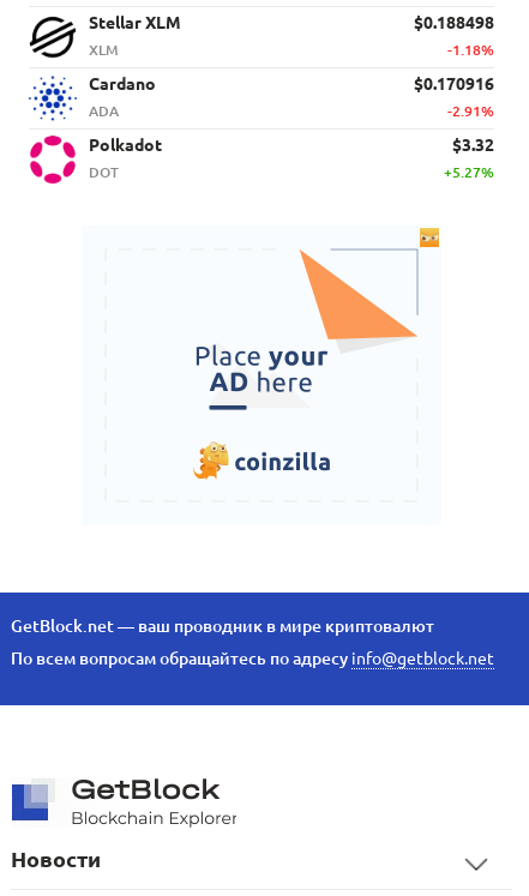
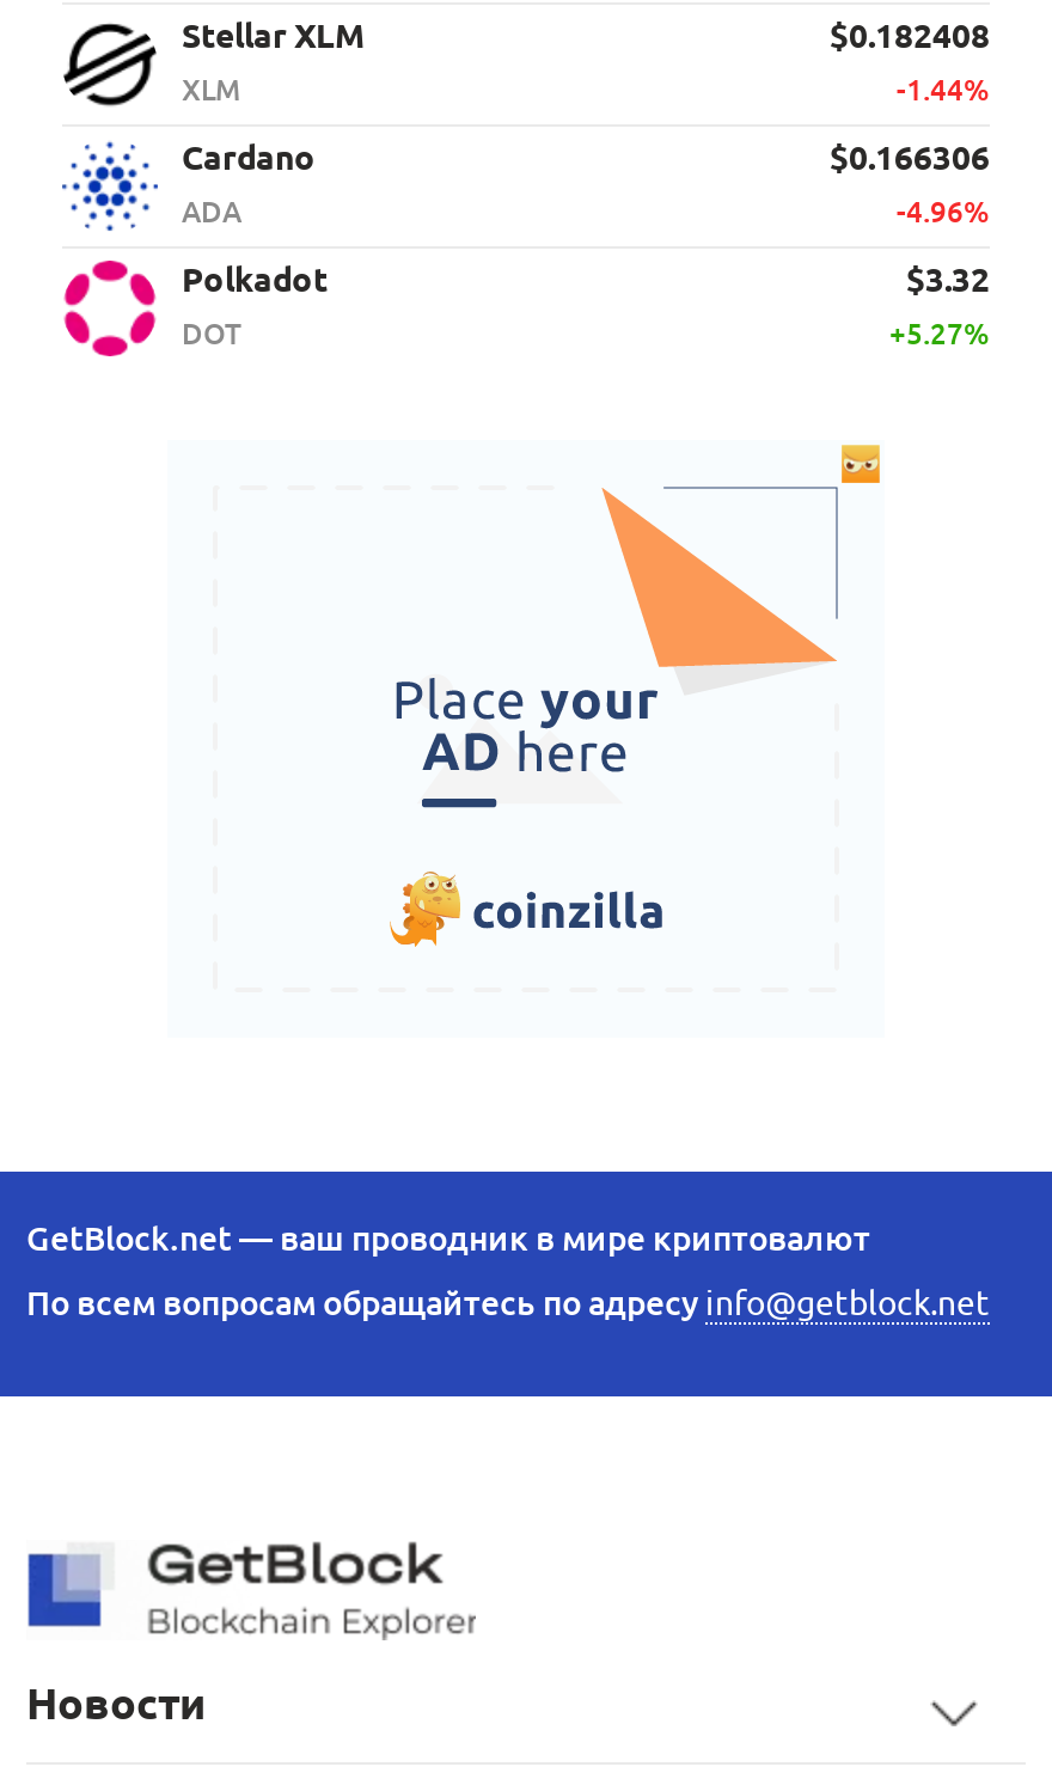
[414,13,494,32] $0.188498 -> [830,16,990,55] $0.182408
[447,42,494,58] -1.18% -> [897,75,990,106] -1.44%
[414,74,494,93] $0.170916 -> [830,138,990,176] $0.166306
[447,104,494,119] -2.91% -> [897,197,990,228] -4.96%

